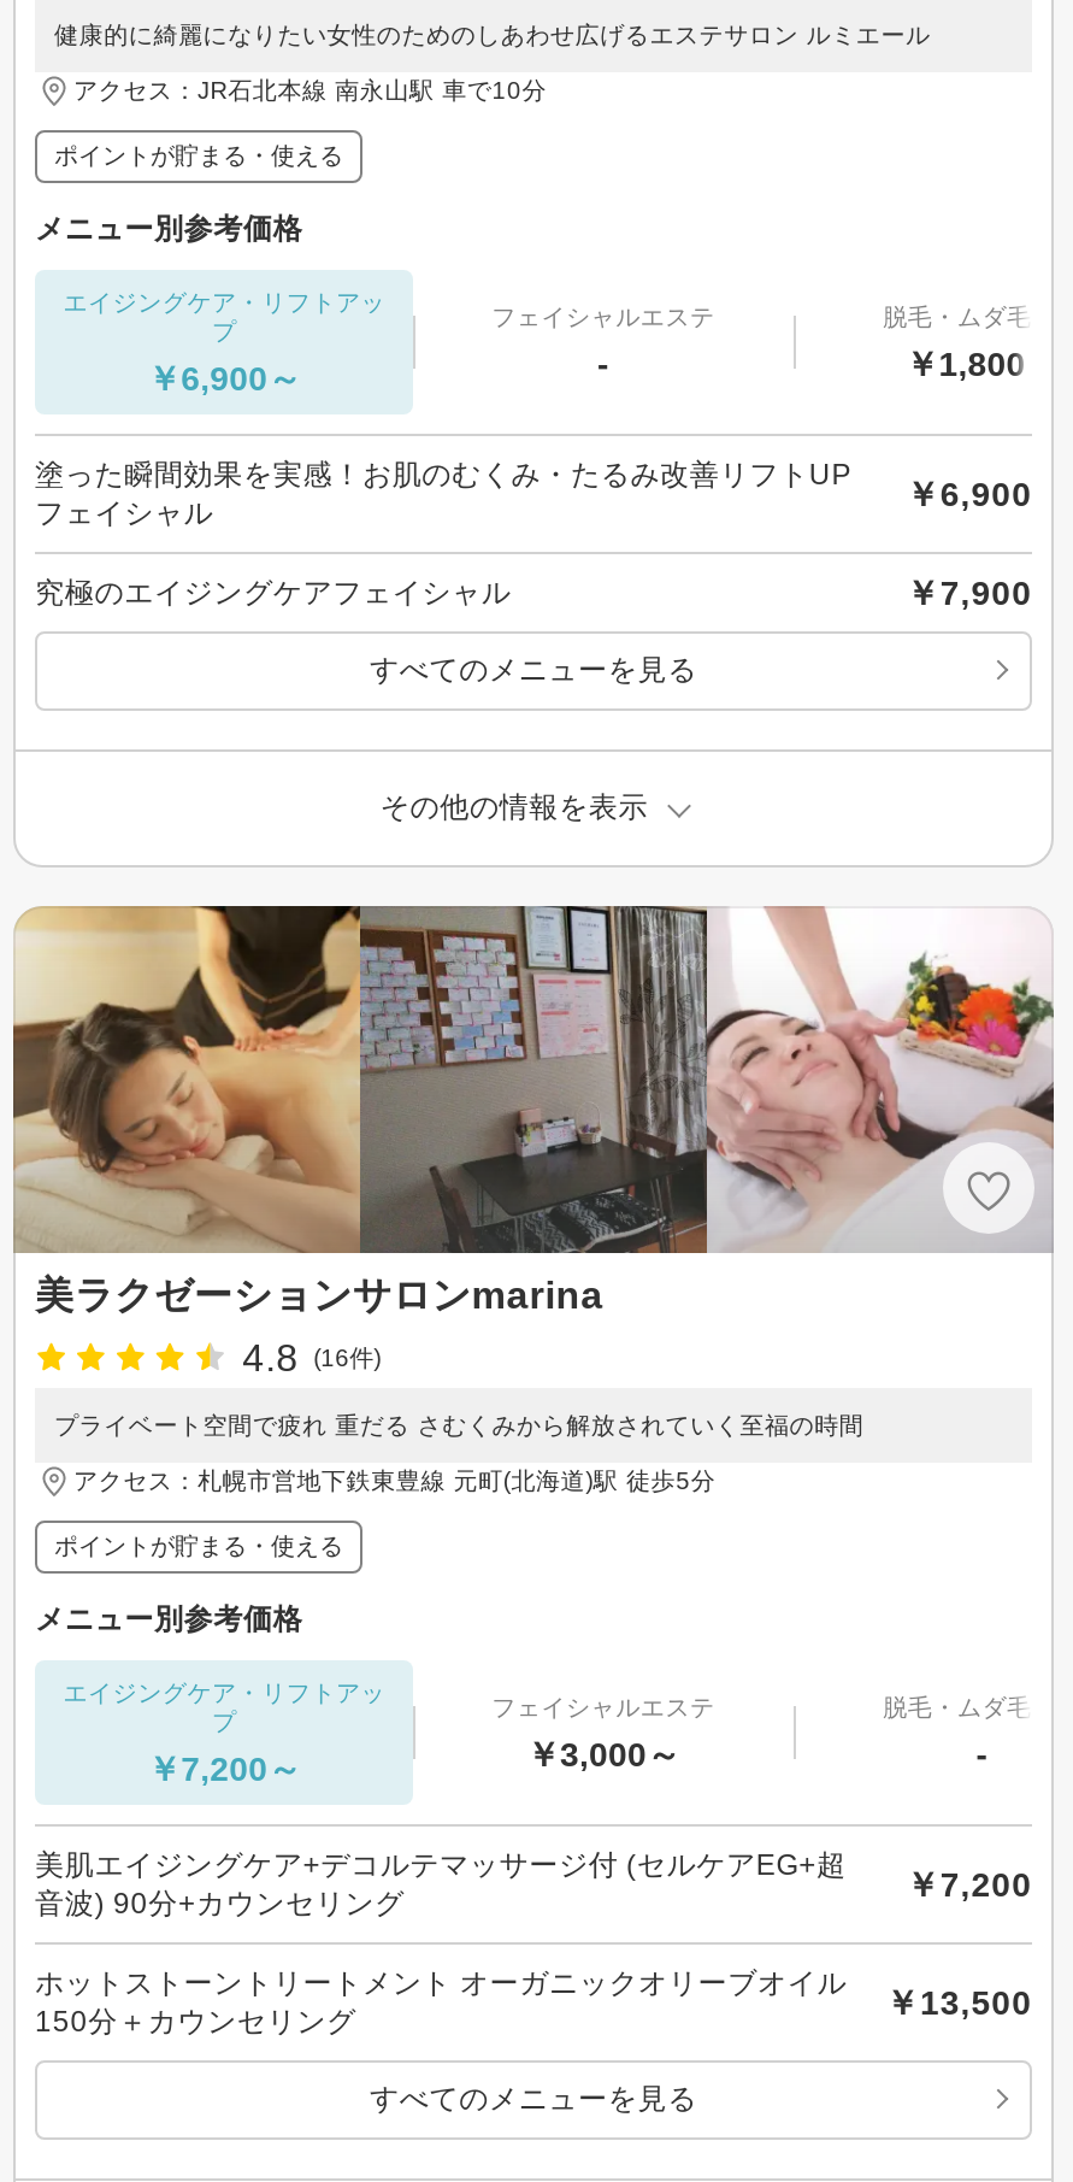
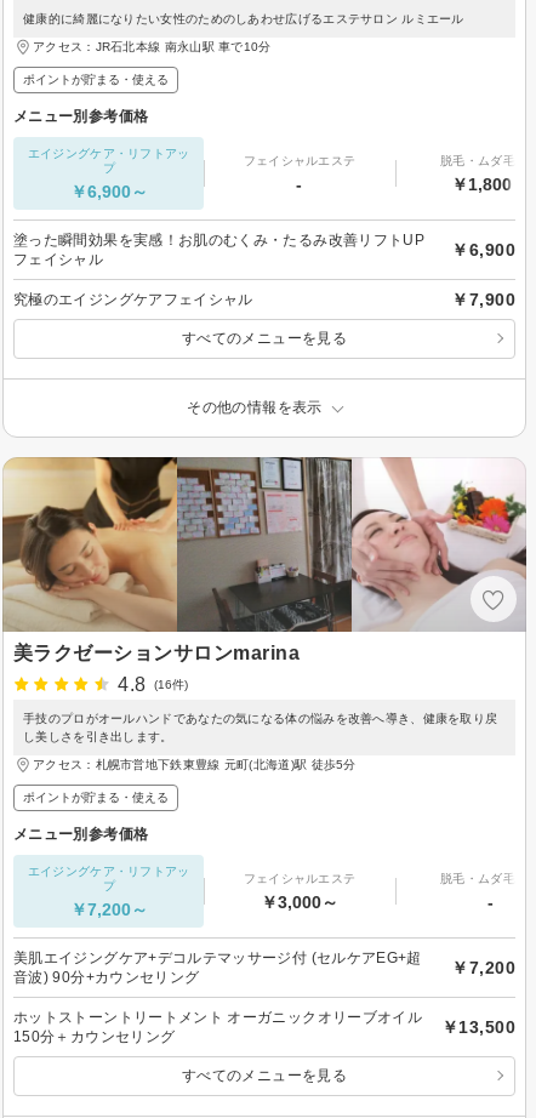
[54,1411,864,1438] プライベート空間で疲れ 重だる さむくみから解放されていく至福の時間 -> [23,711,498,743] 手技のプロがオールハンドであなたの気になる体の悩みを改善へ導き、健康を取り戻 | し美しさを引き出します。

